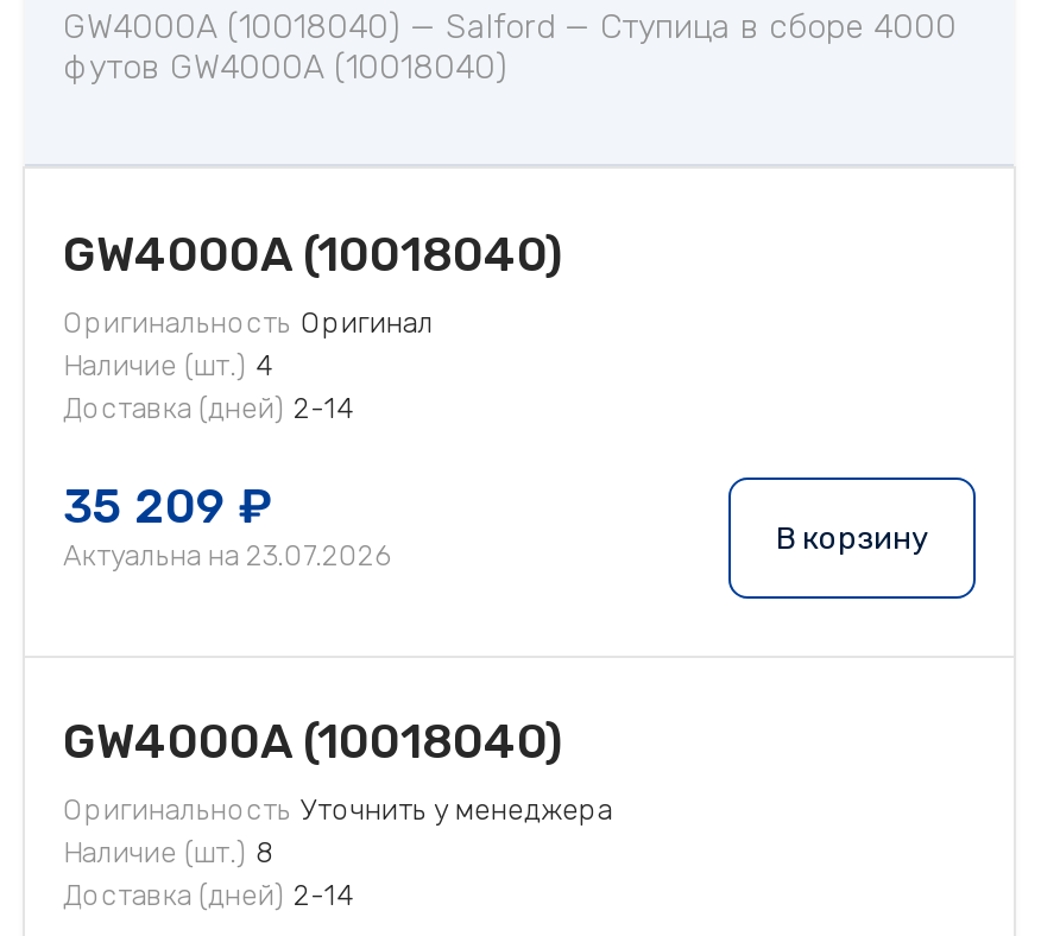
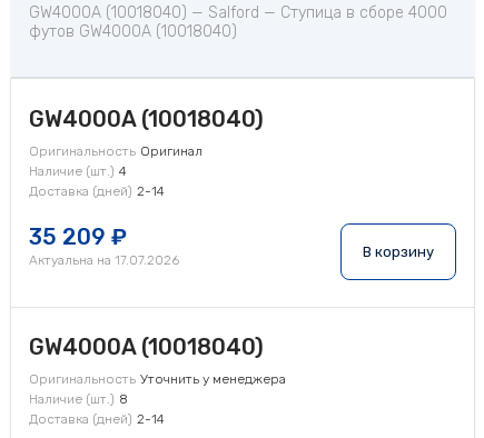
[63,539,391,573] Актуальна на 23.07.2026 -> [29,252,179,268] Актуальна на 17.07.2026

